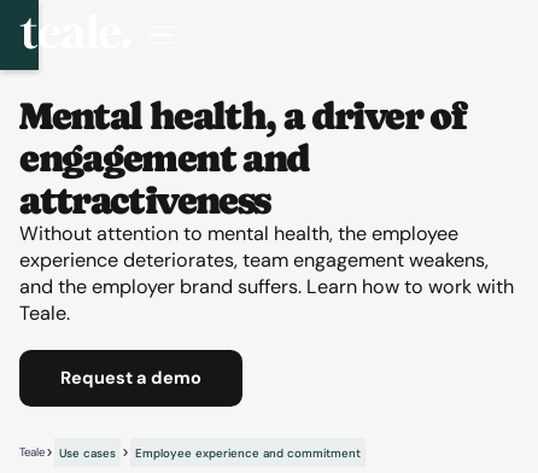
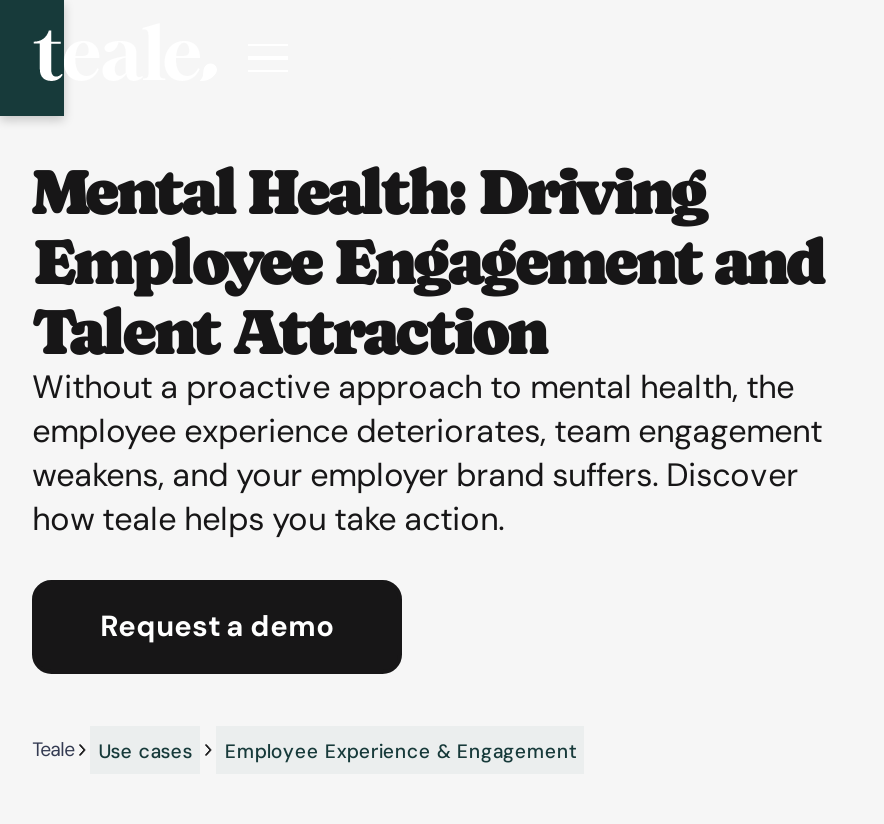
[20,92,514,325] Mental health, a driver of | engagement and | attractiveness | Without attention to mental health, the employee | experience deteriorates, team engagement weakens, | and the employer brand suffers. Learn how to work with | Teale. -> [32,153,824,539] Mental Health: Driving | Employee Engagement and | Talent Attraction | Without a proactive approach to mental health, the | employee experience deteriorates, team engagement | weakens, and your employer brand suffers. Discover | how teale helps you take action.
[136,445,361,460] Employee experience and commitment -> [225,737,577,763] Employee Experience & Engagement

